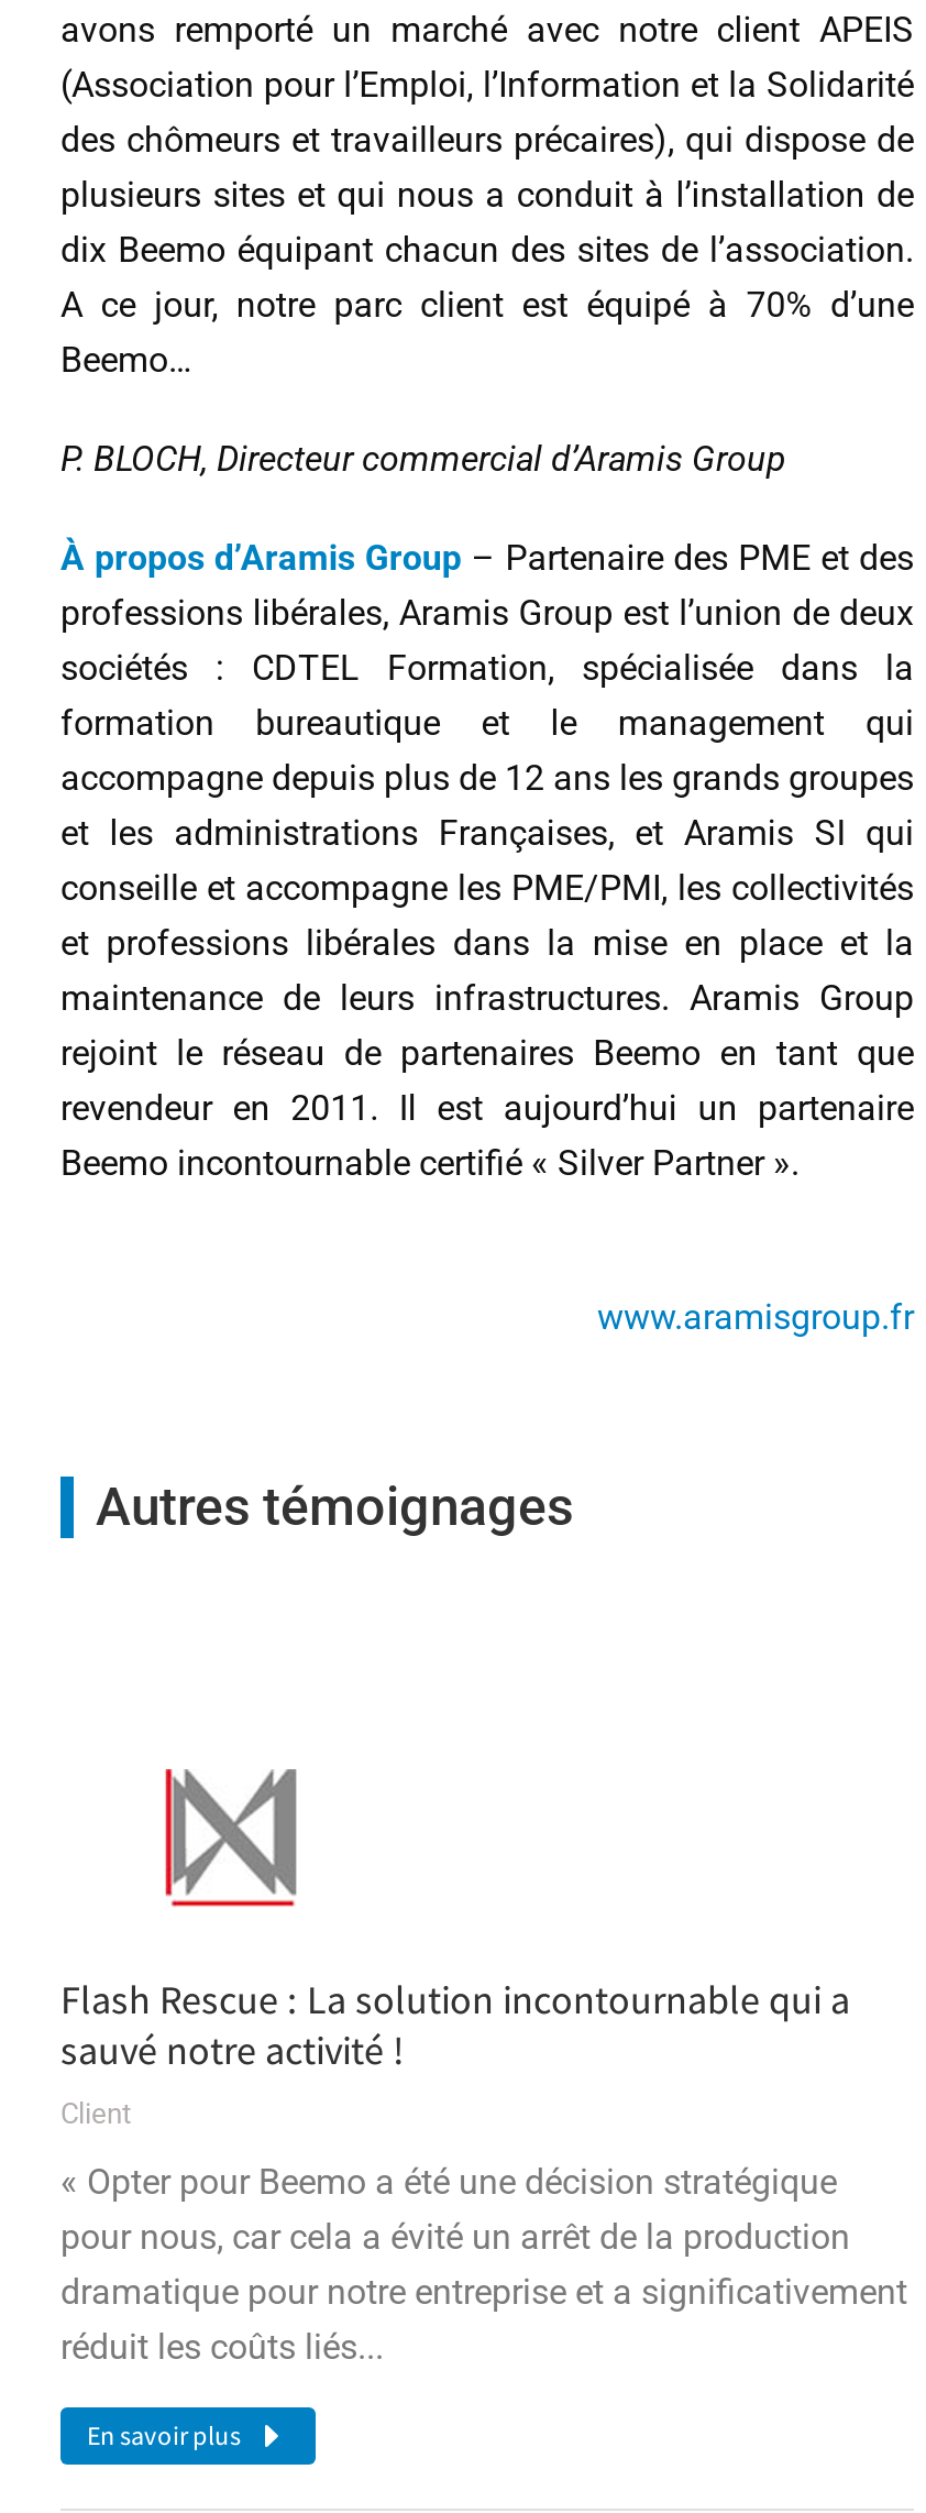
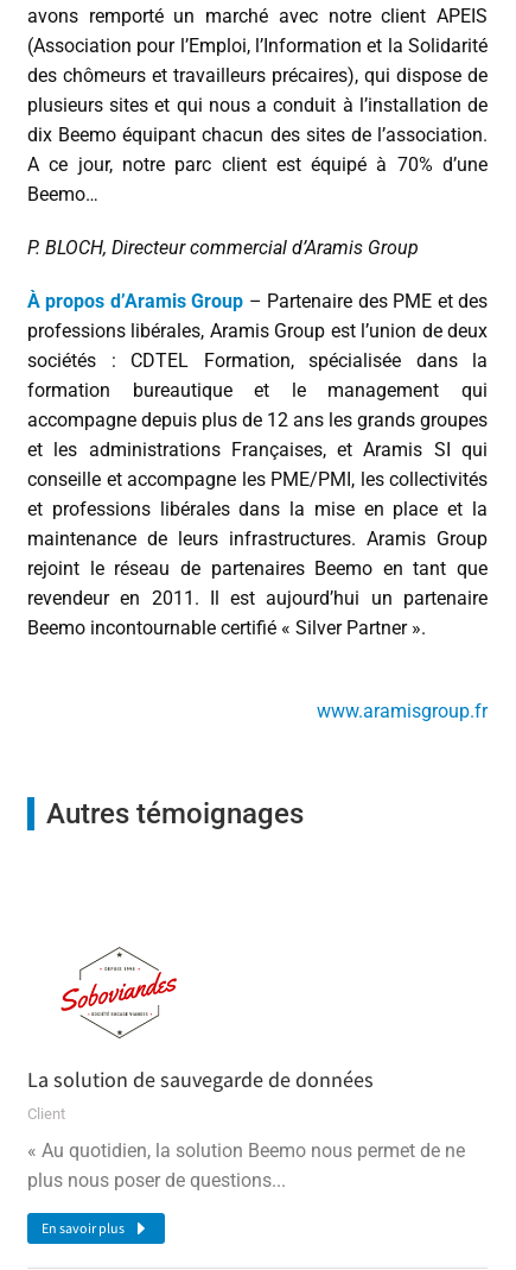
[60,1767,850,2075] [image] | Flash Rescue : La solution incontournable qui a | sauvé notre activité ! -> [27,946,374,1093] [image] | La solution de sauvegarde de données
[60,2161,907,2368] « Opter pour Beemo a été une décision stratégique | pour nous, car cela a évité un arrêt de la production | dramatique pour notre entreprise et a significativement | réduit les coûts liés... -> [27,1139,465,1192] « Au quotidien, la solution Beemo nous permet de ne | plus nous poser de questions...

